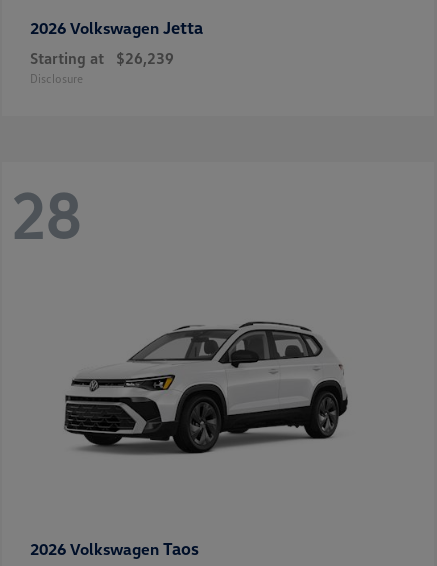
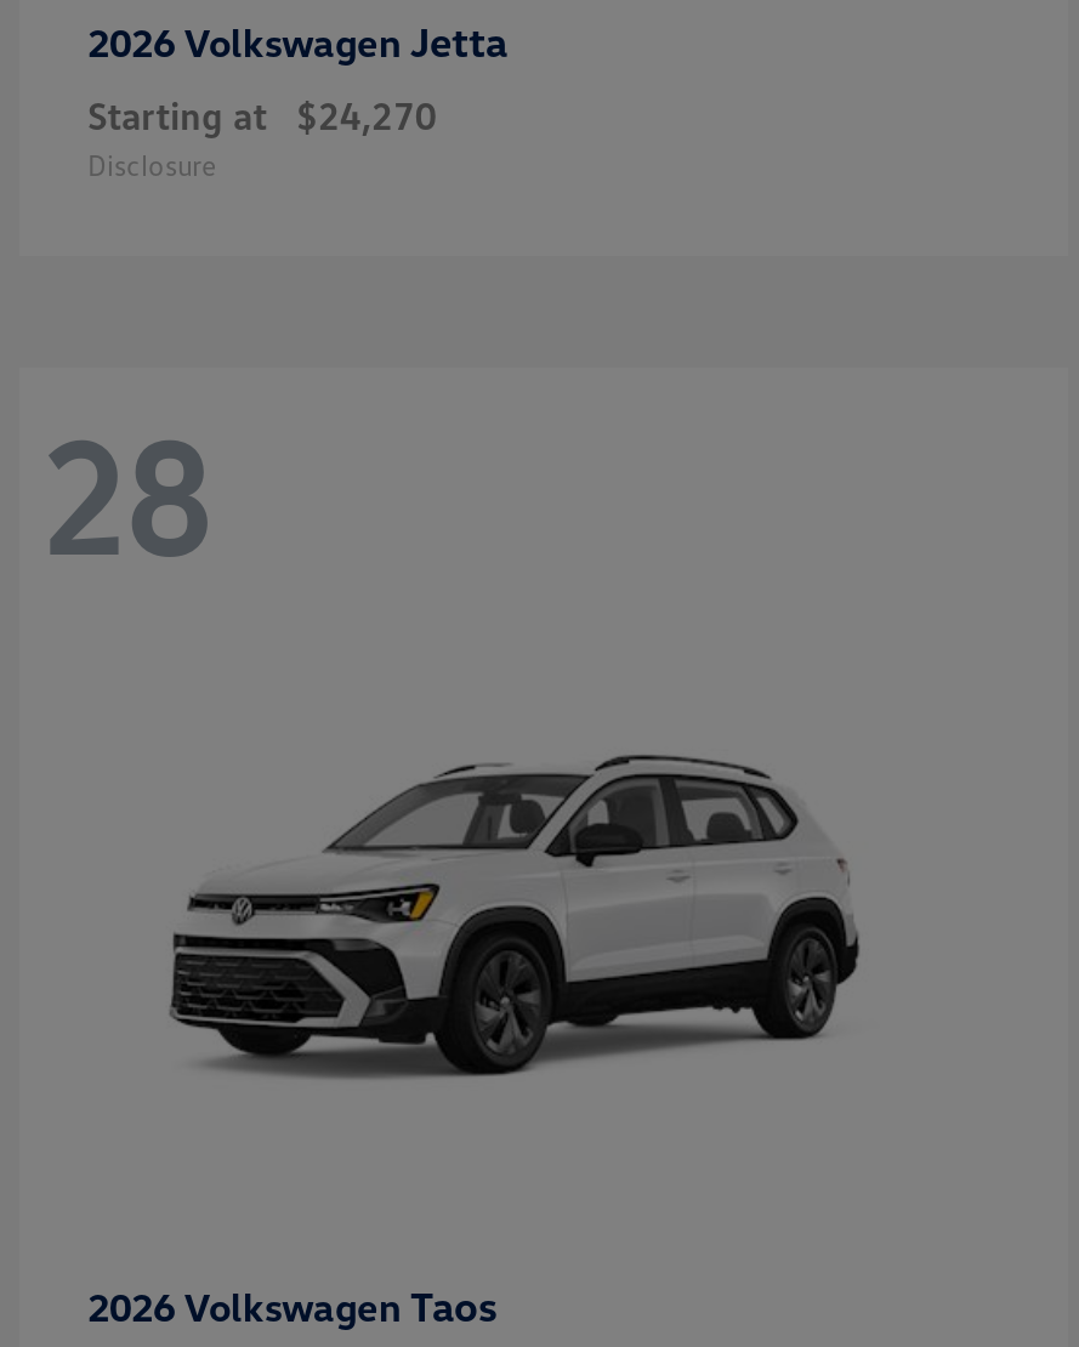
[30,48,174,68] Starting at $26,239 -> [87,91,437,139] Starting at $24,270

